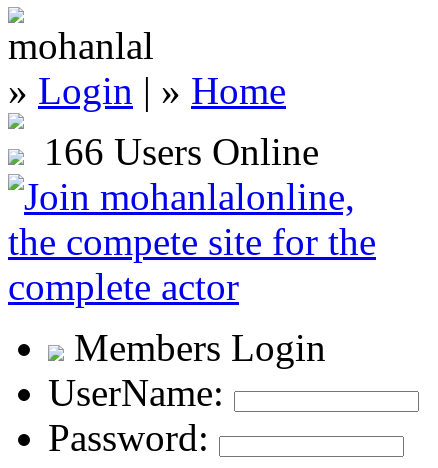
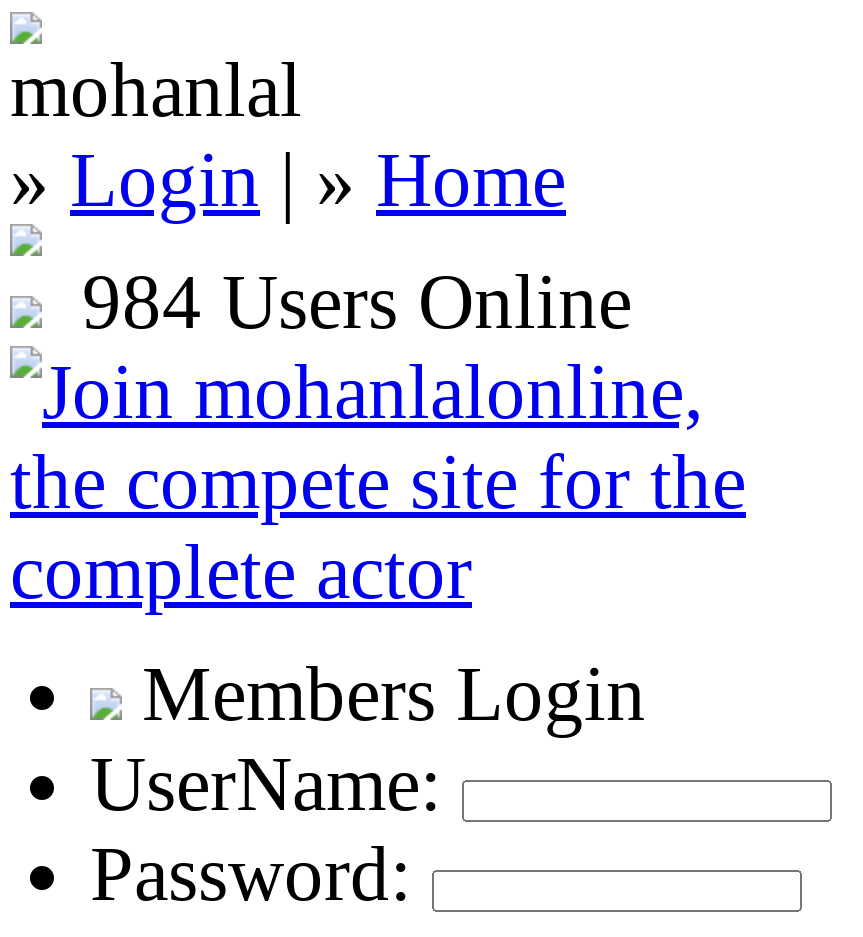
[24,130,319,173] 166 Users Online -> [42,258,632,344] 984 Users Online

